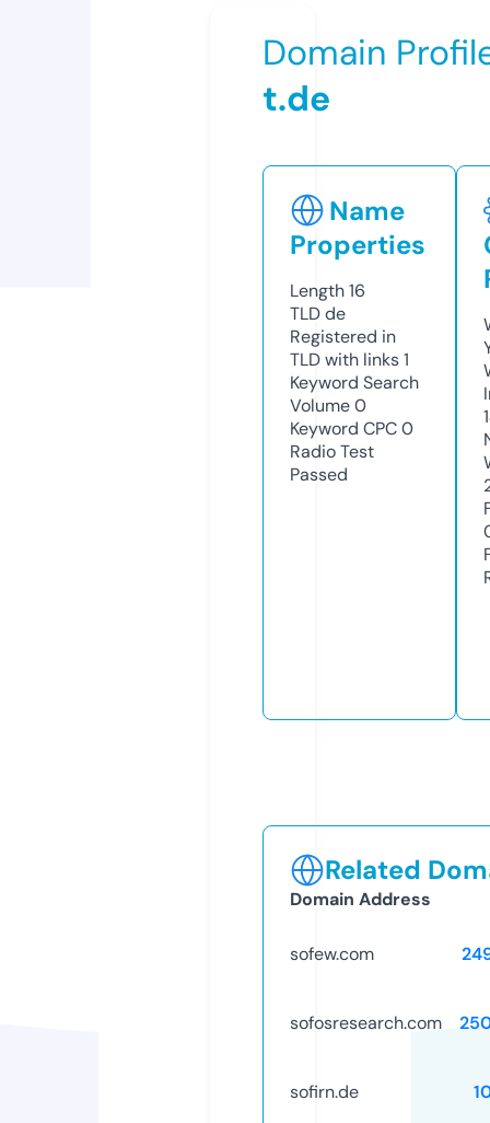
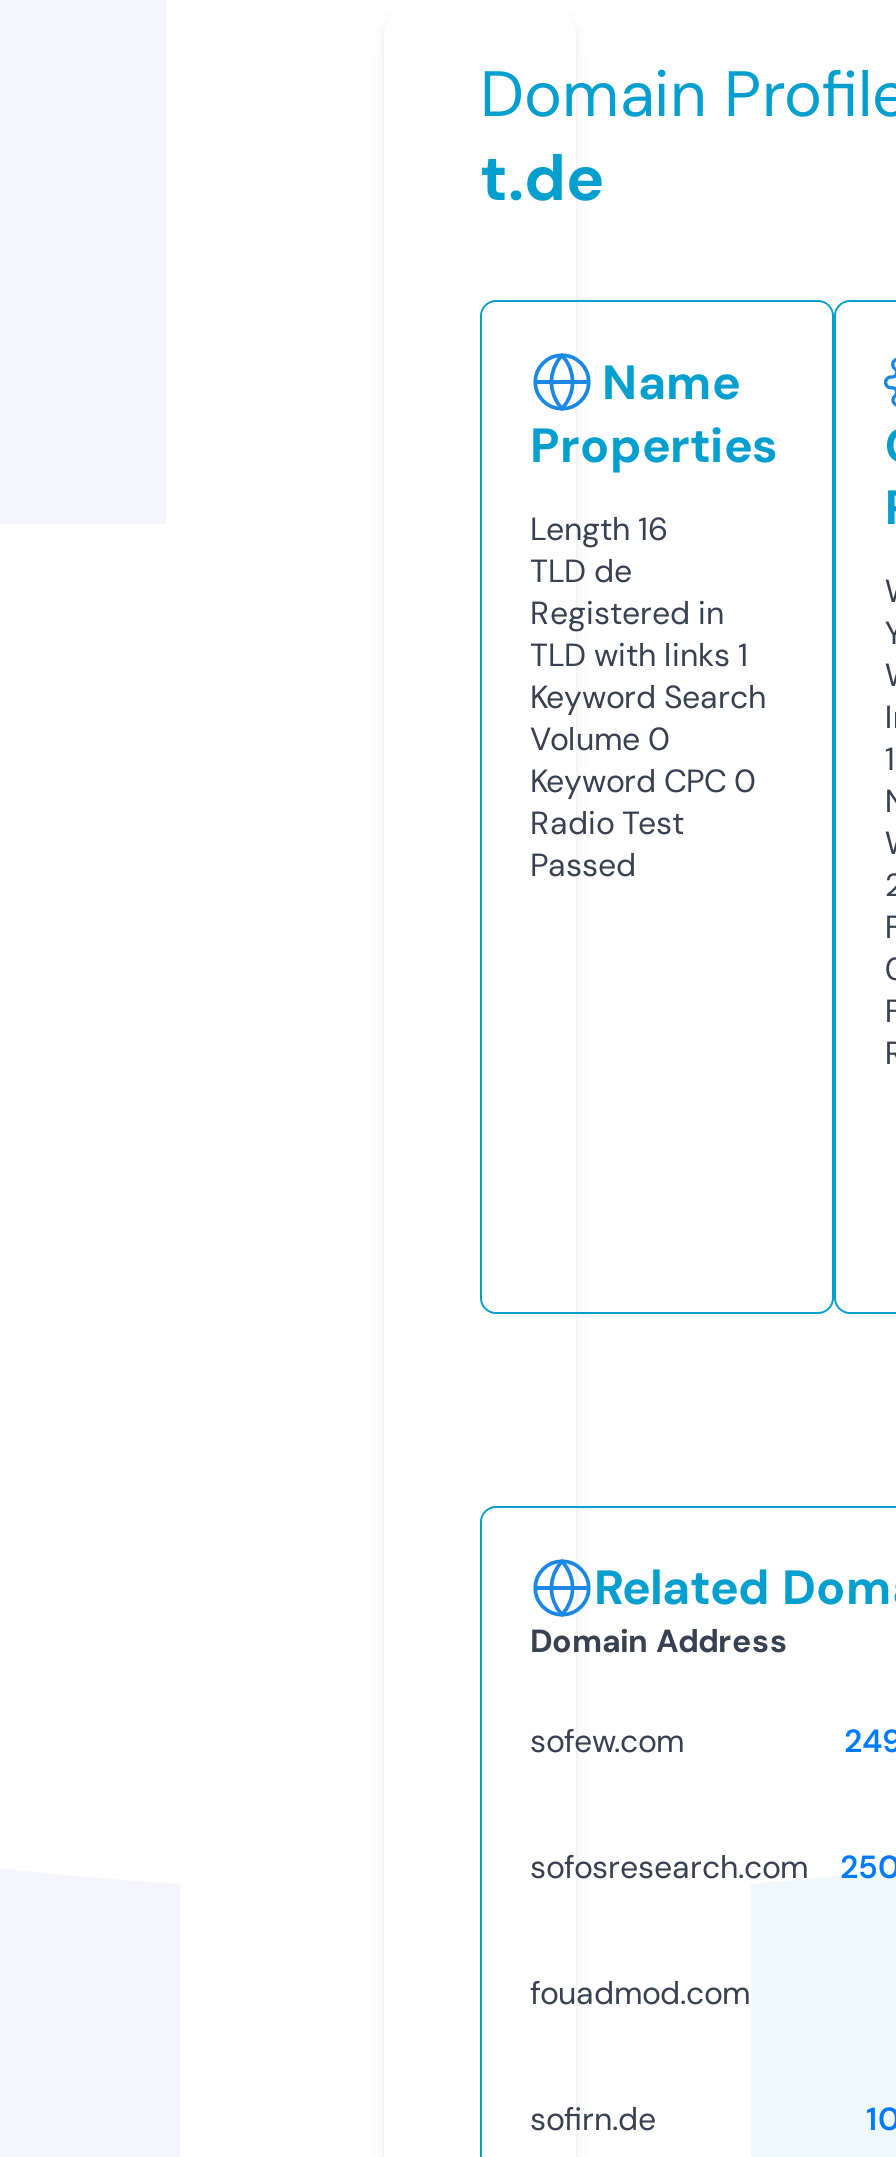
none -> [530,1972,750,2014] fouadmod.com

